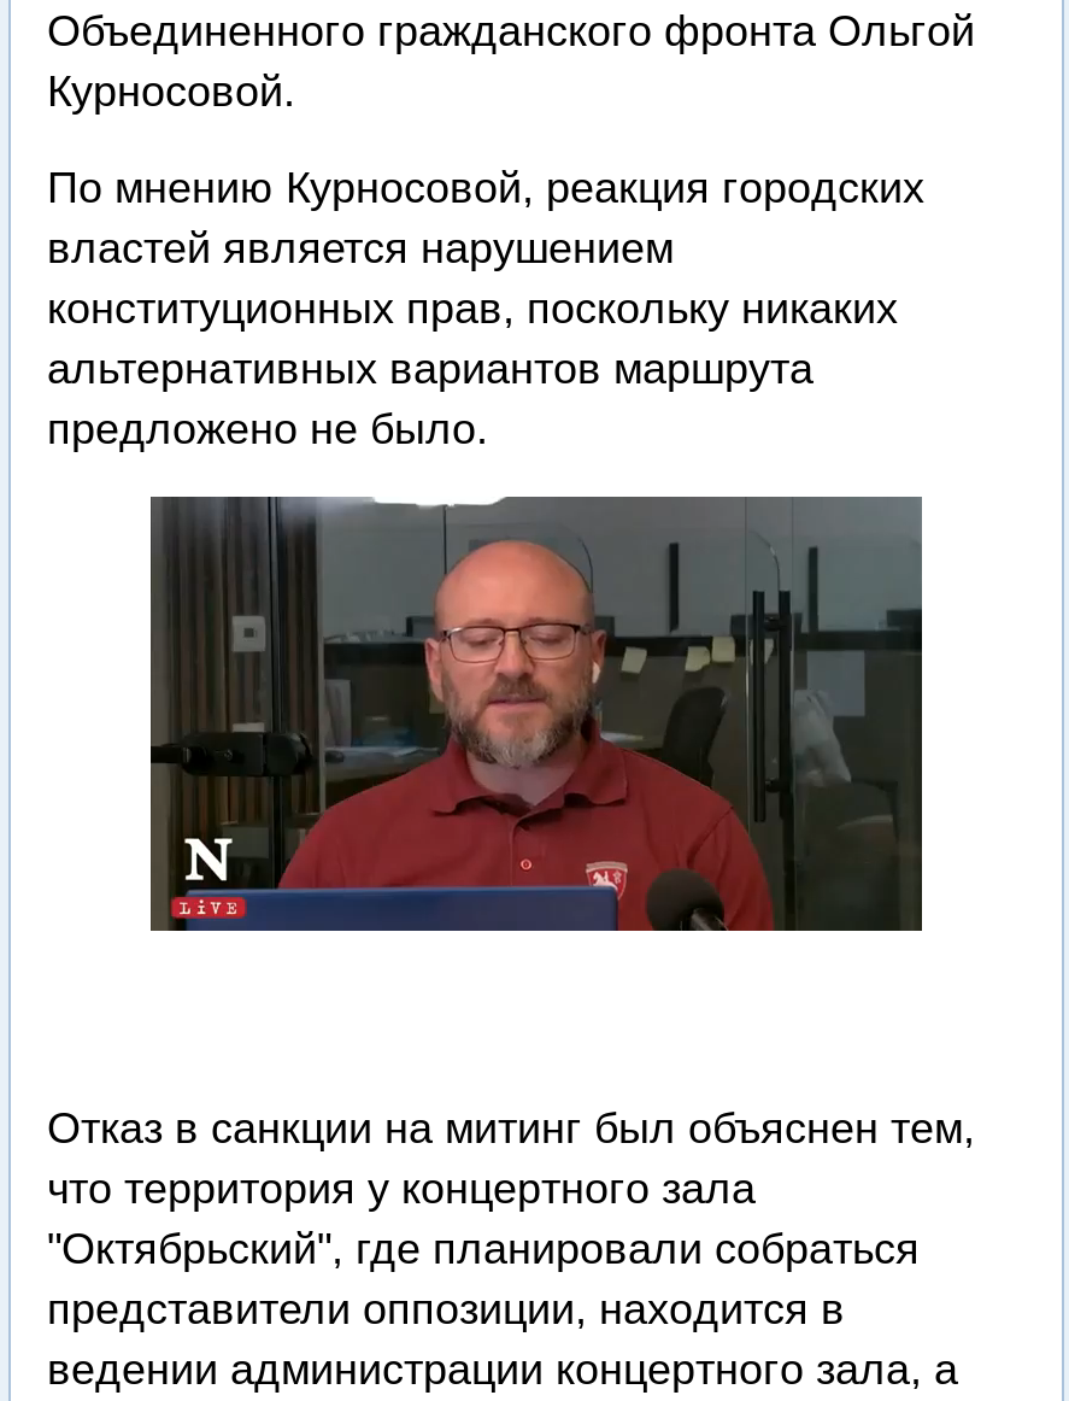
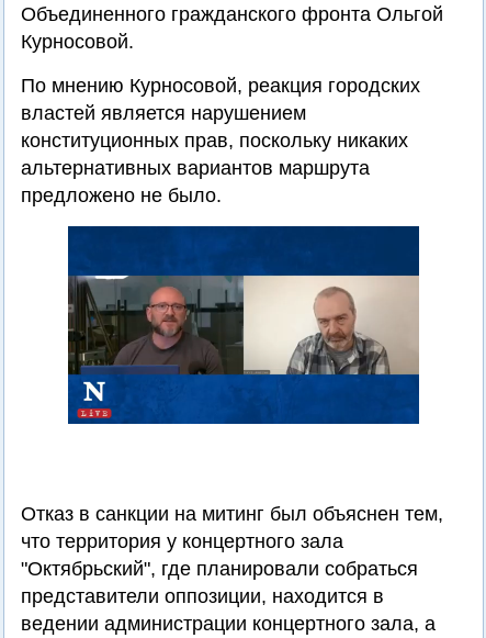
[151,494,924,933] [image] -> [68,225,420,425] [image]

